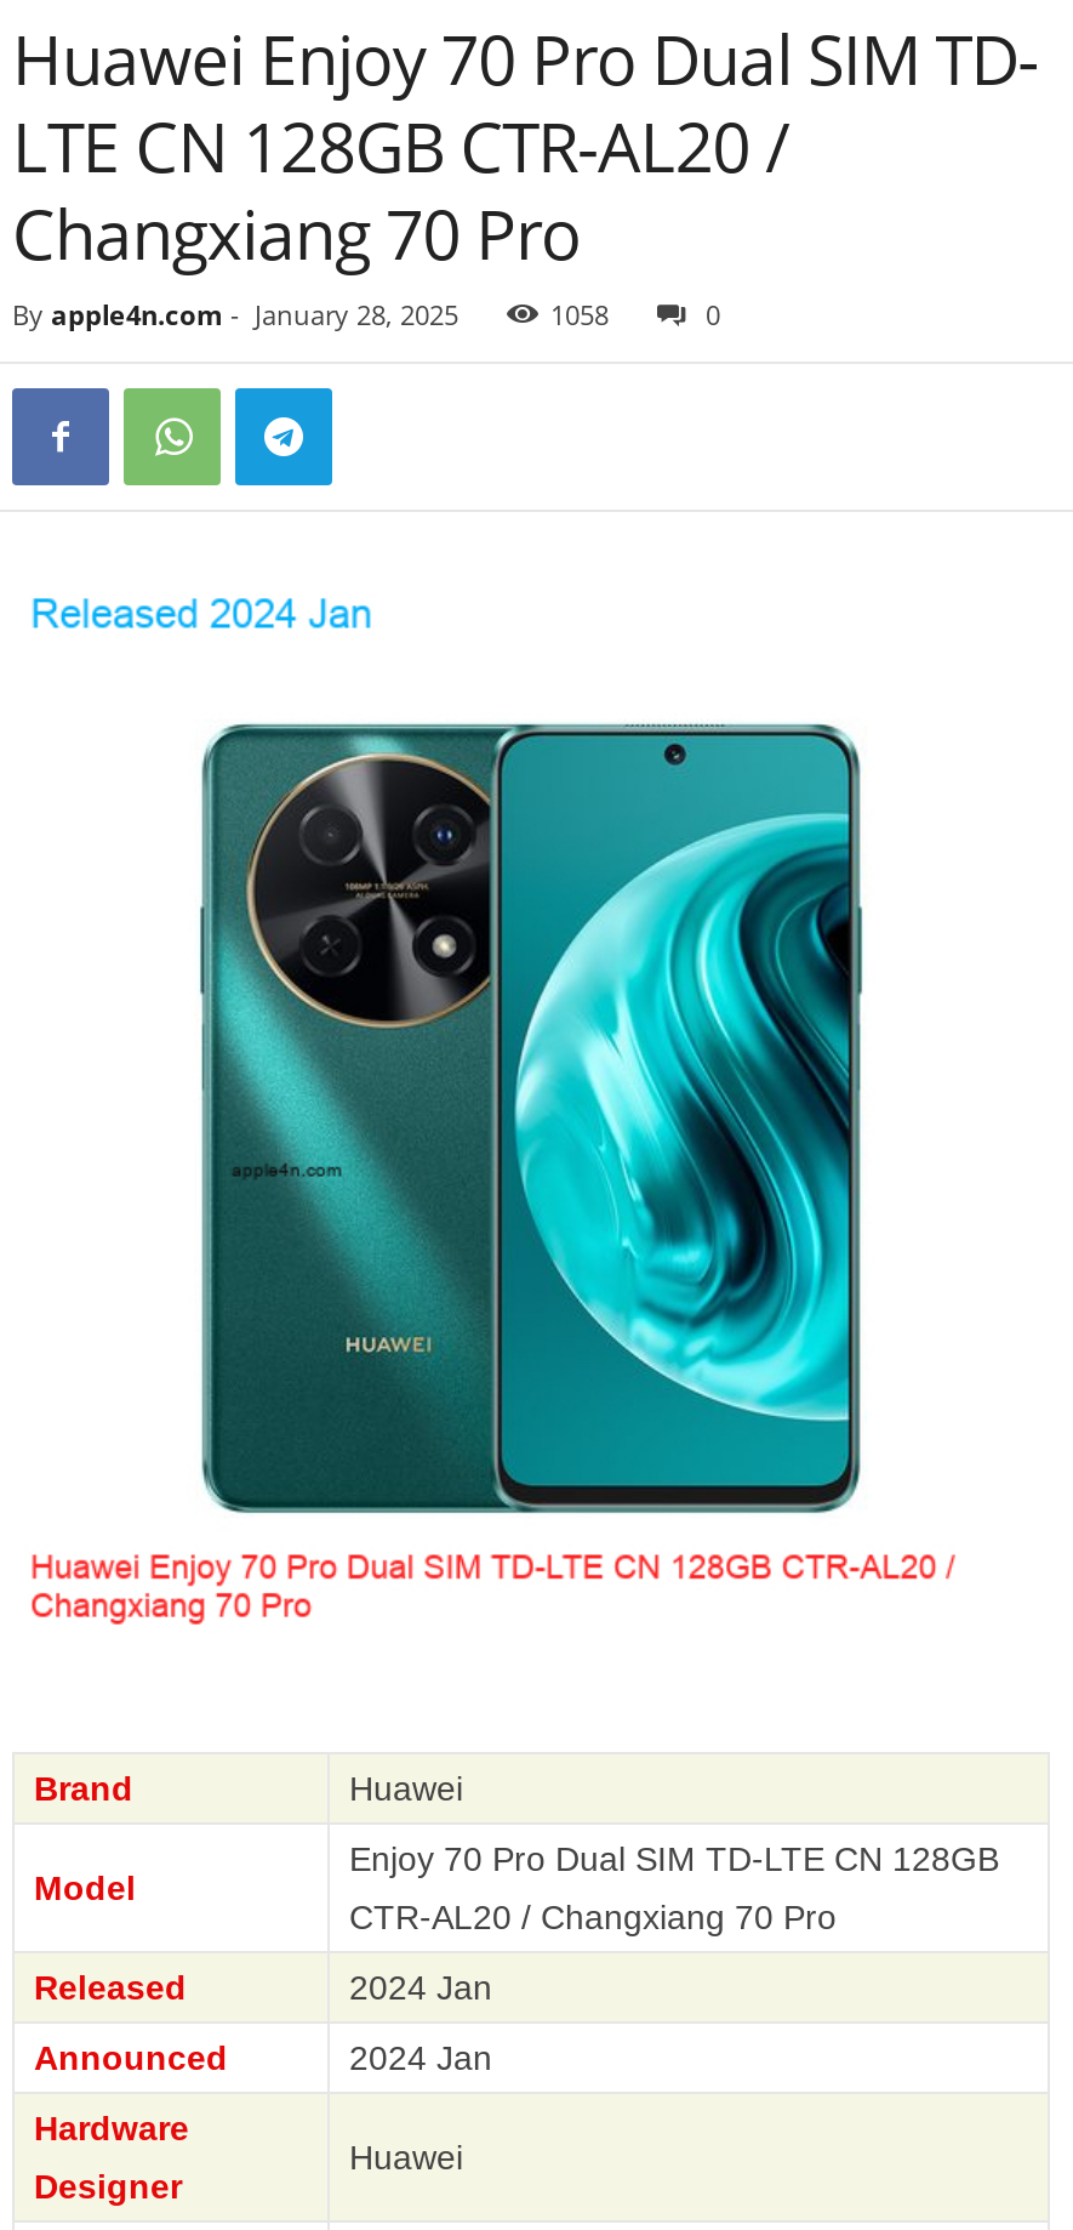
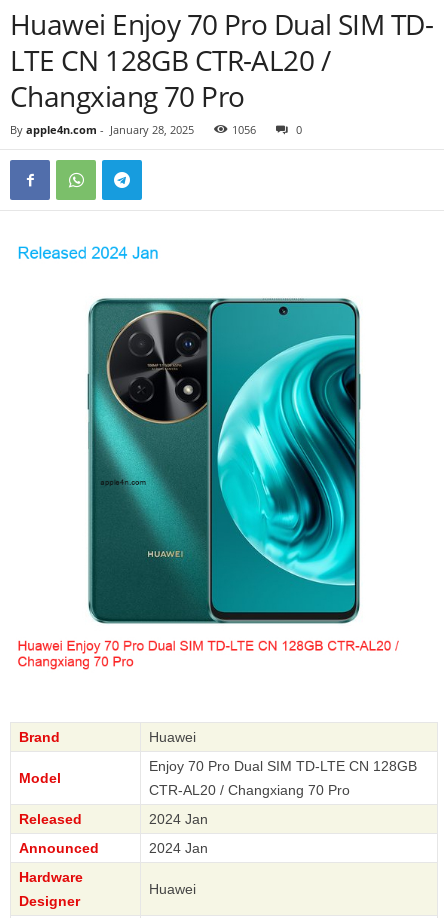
[550,296,609,332] 1058 -> [232,122,256,137] 1056

